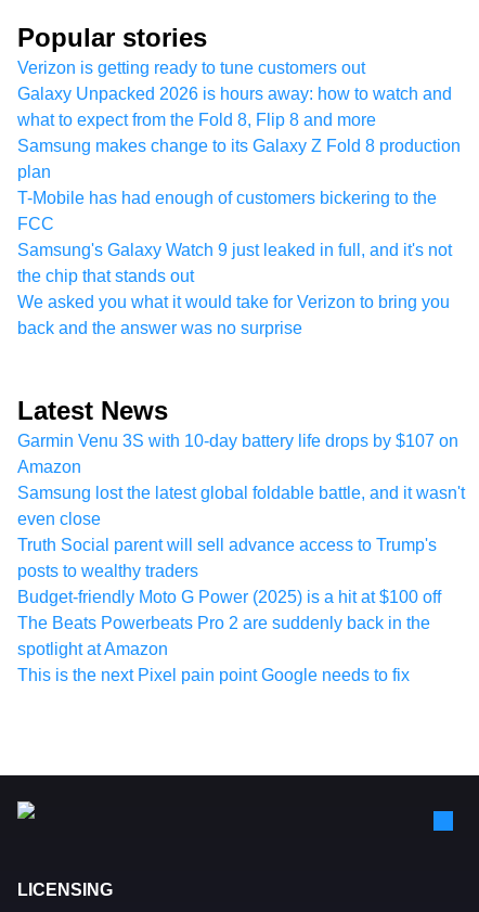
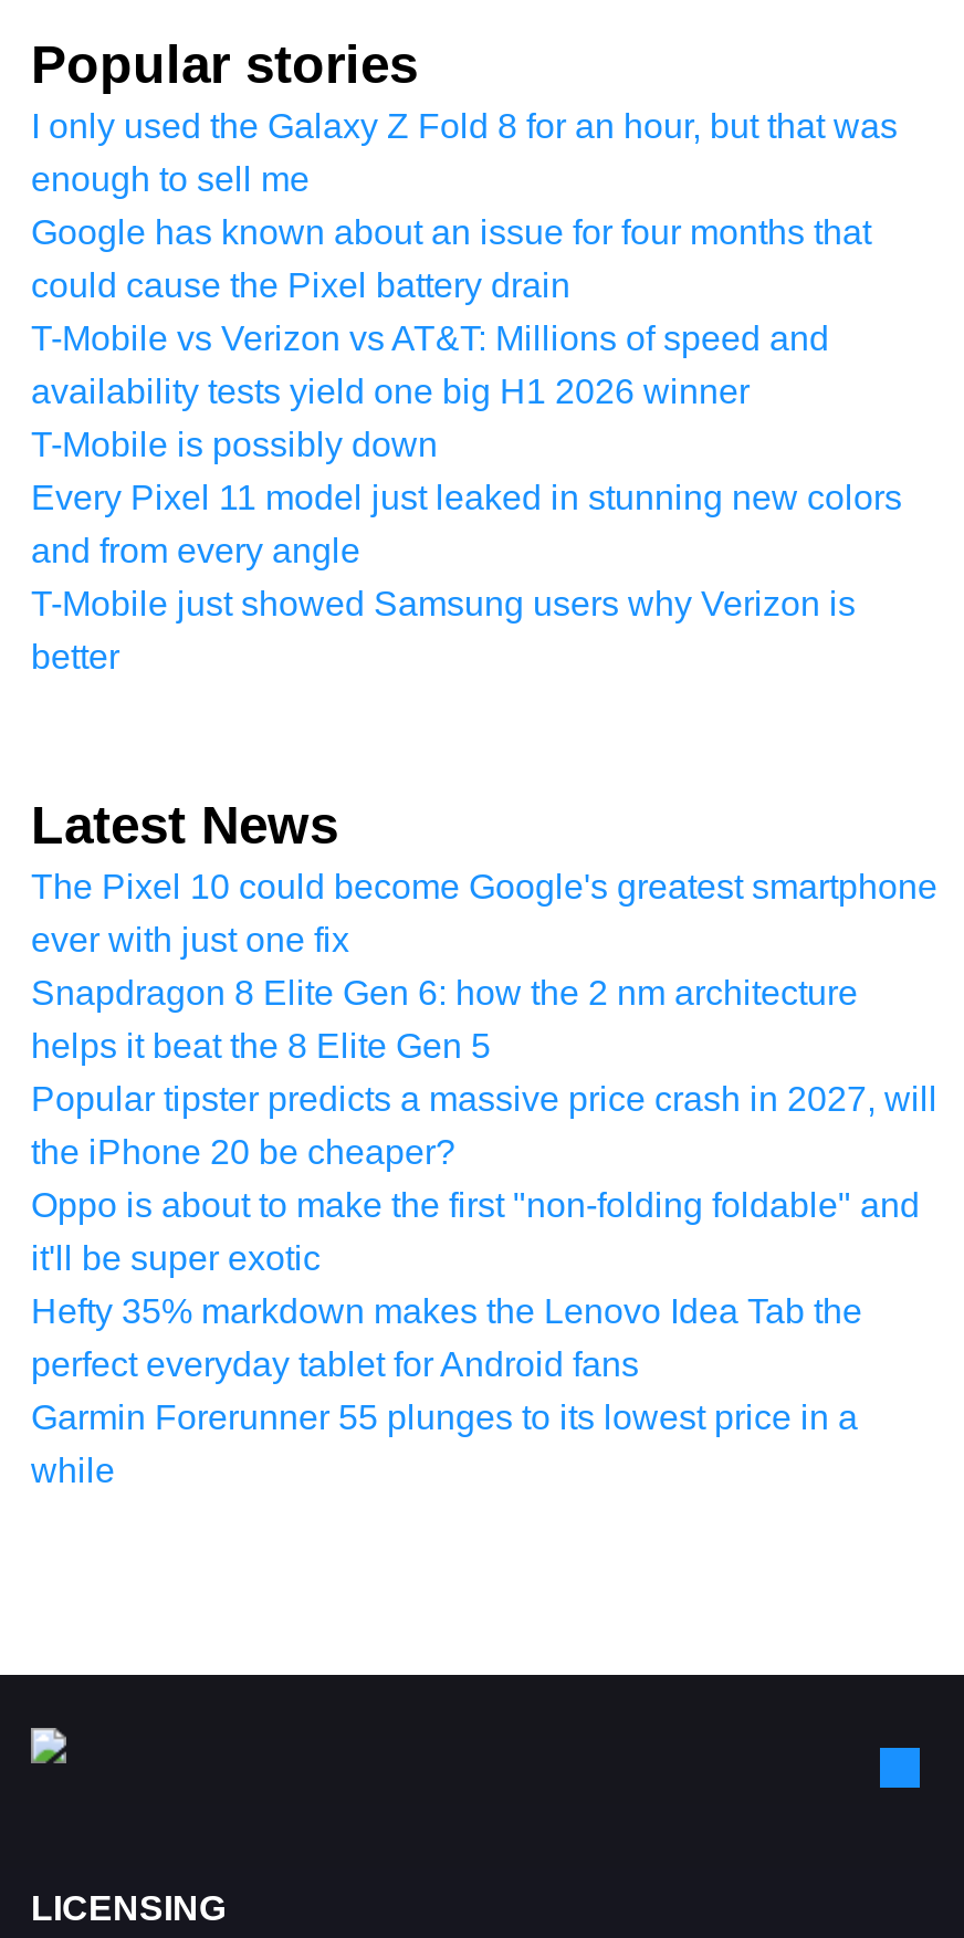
[17,58,461,337] Verizon is getting ready to tune customers out | Galaxy Unpacked 2026 is hours away: how to watch and | what to expect from the Fold 8, Flip 8 and more | Samsung makes change to its Galaxy Z Fold 8 production | plan | T-Mobile has had enough of customers bickering to the | FCC | Samsung's Galaxy Watch 9 just leaked in full, and it's not | the chip that stands out | We asked you what it would take for Verizon to bring you | back and the answer was no surprise -> [31,107,902,675] I only used the Galaxy Z Fold 8 for an hour, but that was | enough to sell me | Google has known about an issue for four months that | could cause the Pixel battery drain | T-Mobile vs Verizon vs AT&T: Millions of speed and | availability tests yield one big H1 2026 winner | T-Mobile is possibly down | Every Pixel 11 model just leaked in stunning new colors | and from every angle | T-Mobile just showed Samsung users why Verizon is | better
[17,431,465,684] Garmin Venu 3S with 10-day battery life drops by $107 on | Amazon | Samsung lost the latest global foldable battle, and it wasn't | even close | Truth Social parent will sell advance access to Trump's | posts to wealthy traders | Budget-friendly Moto G Power (2025) is a hit at $100 off | The Beats Powerbeats Pro 2 are suddenly back in the | spotlight at Amazon | This is the next Pixel pain point Google needs to fix -> [31,868,937,1489] The Pixel 10 could become Google's greatest smartphone | ever with just one fix | Snapdragon 8 Elite Gen 6: how the 2 nm architecture | helps it beat the 8 Elite Gen 5 | Popular tipster predicts a massive price crash in 2027, will | the iPhone 20 be cheaper? | Oppo is about to make the first "non-folding foldable" and | it'll be super exotic | Hefty 35% markdown makes the Lenovo Idea Tab the | perfect everyday tablet for Android fans | Garmin Forerunner 55 plunges to its lowest price in a | while

